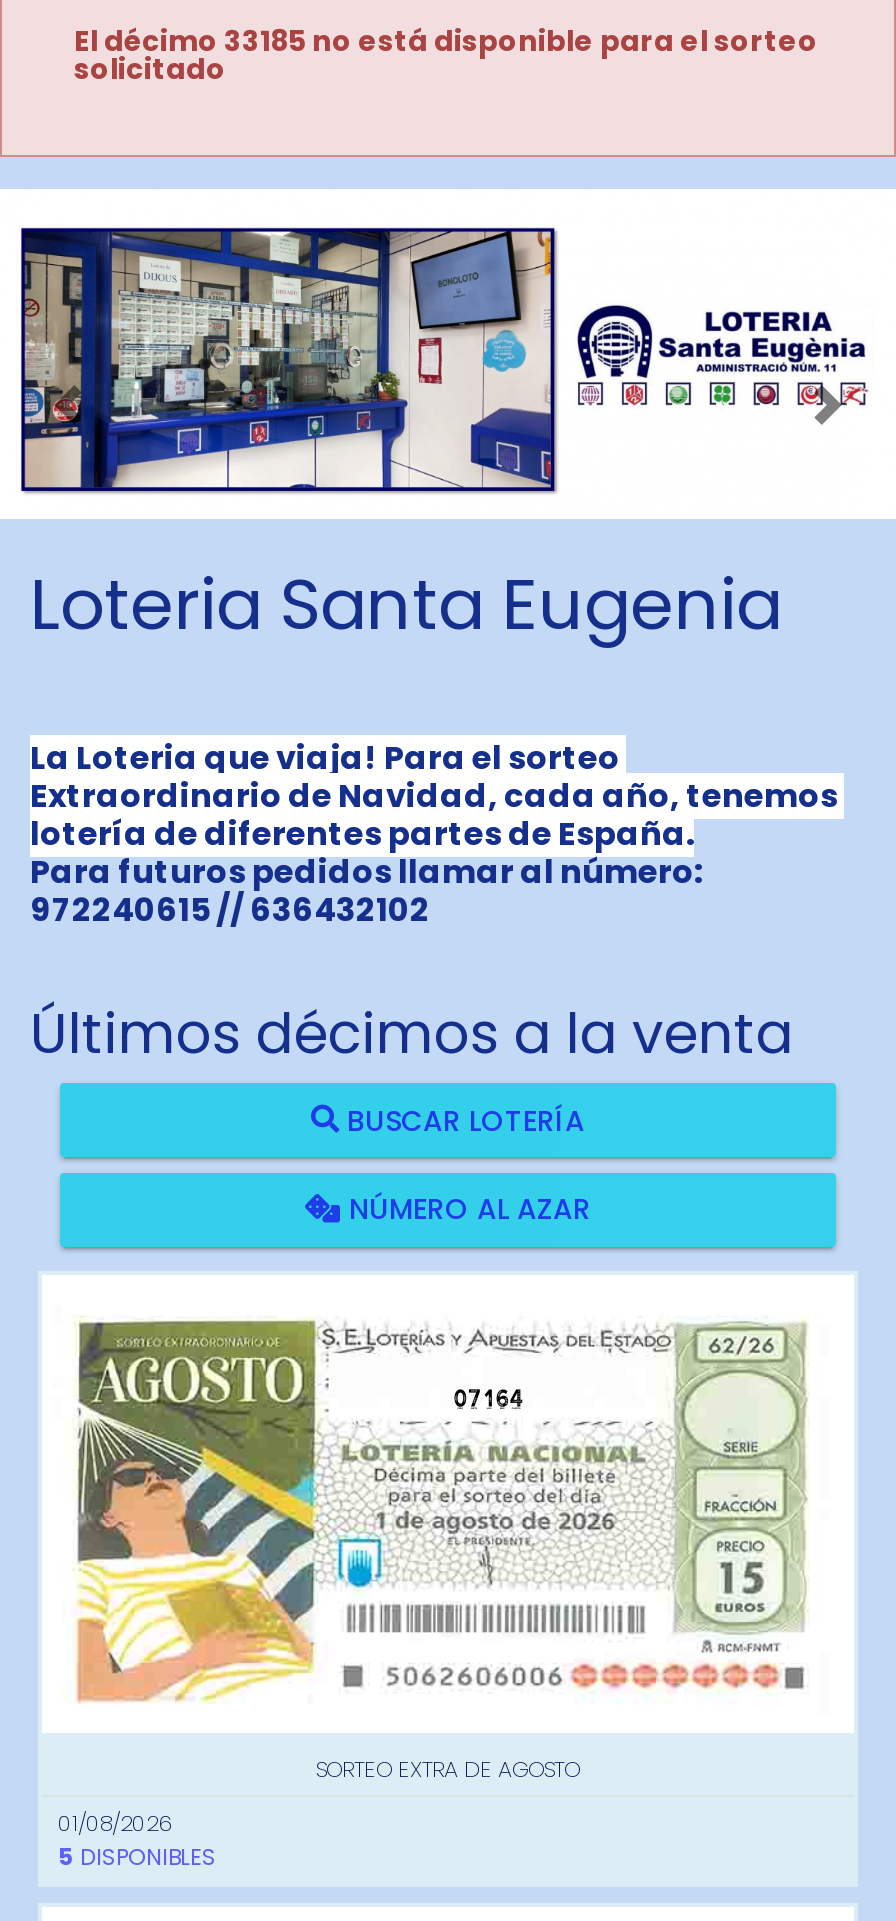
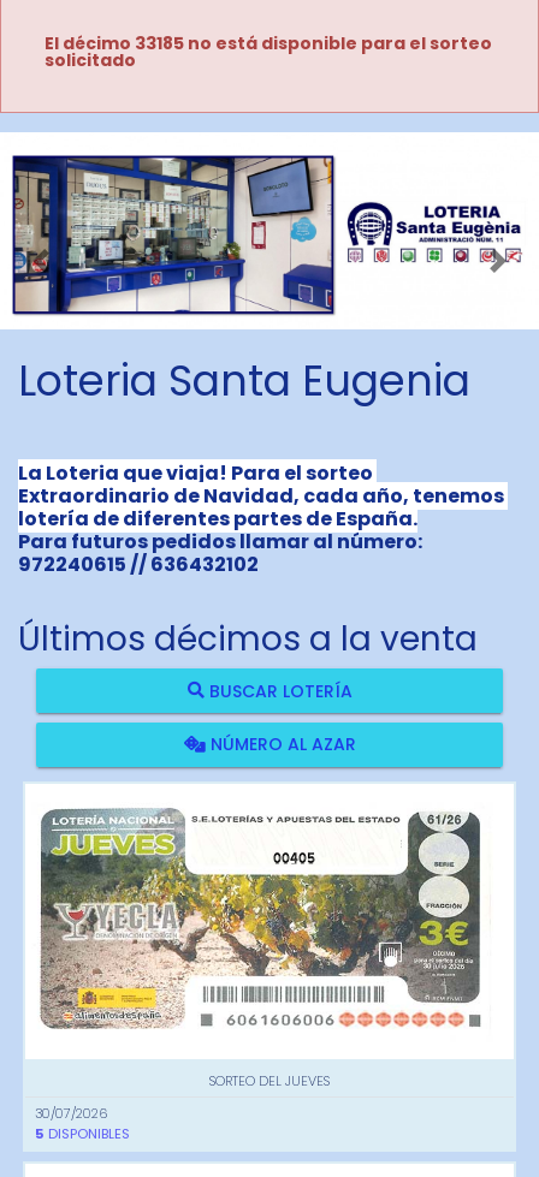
[68,1315,808,1703] [image] | 07164 -> [40,807,485,1040] [image] | 00405
[316,1753,580,1785] SORTEO EXTRA DE AGOSTO -> [209,1071,330,1090] SORTEO DEL JUEVES
[58,1808,172,1840] 01/08/2026 -> [35,1104,107,1123] 30/07/2026

